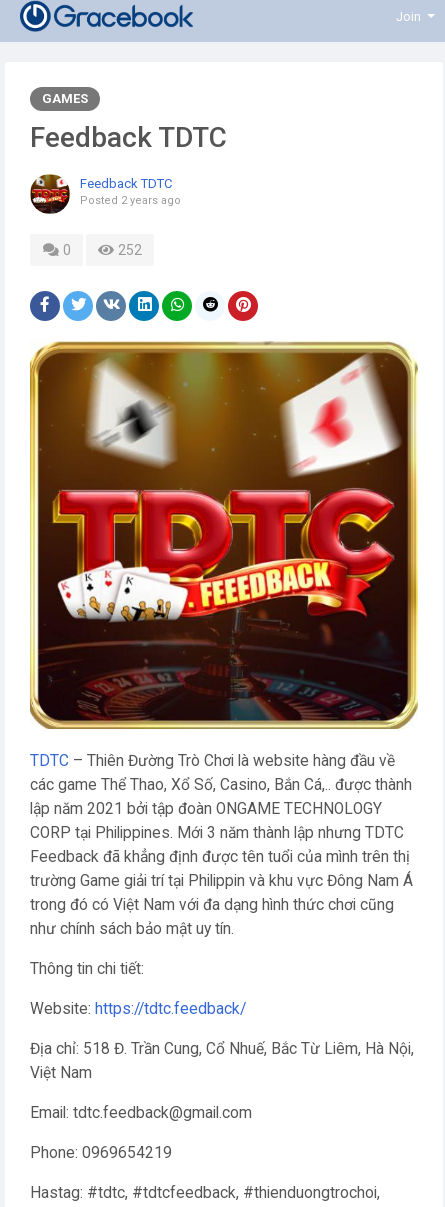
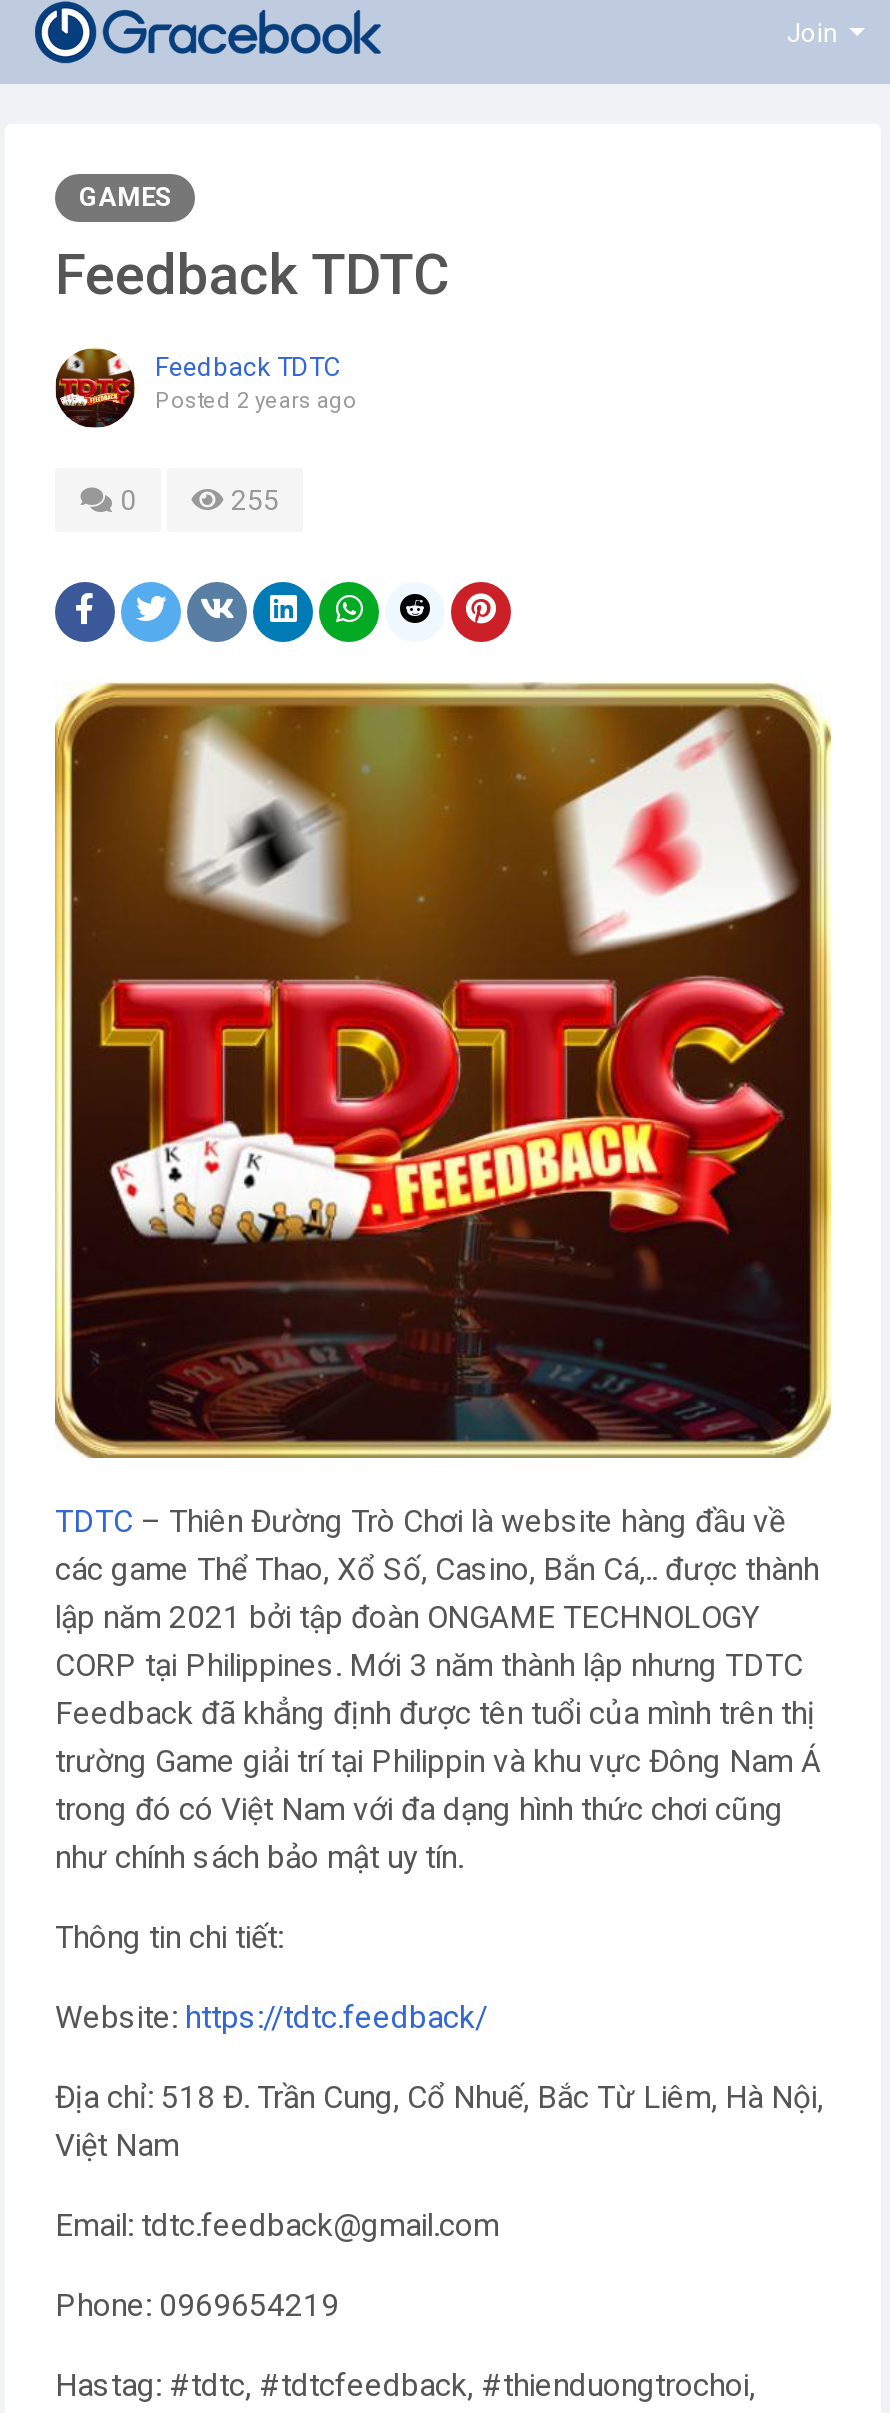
[115,242,142,258] 252 -> [225,484,279,516] 255

